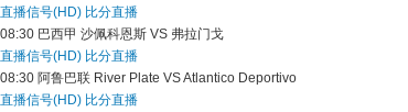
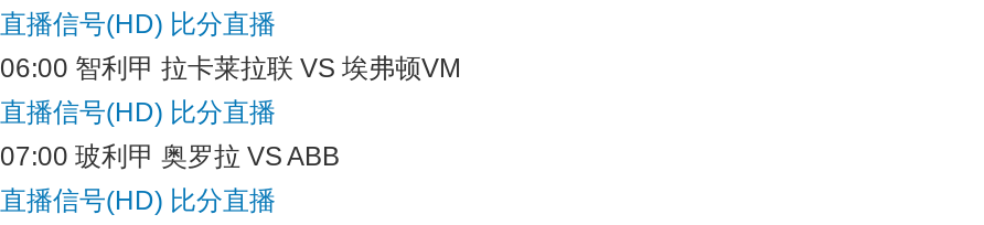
[0,26,224,42] 08:30 巴西甲沙佩科恩斯 VS 弗拉门戈 -> [0,53,461,84] 06:00 智利甲拉卡莱拉联 VS 埃弗顿VM
[0,70,297,86] 08:30 阿鲁巴联River Plate VS Atlantico Deportivo -> [0,141,340,172] 07:00 玻利甲奥罗拉 VS ABB

